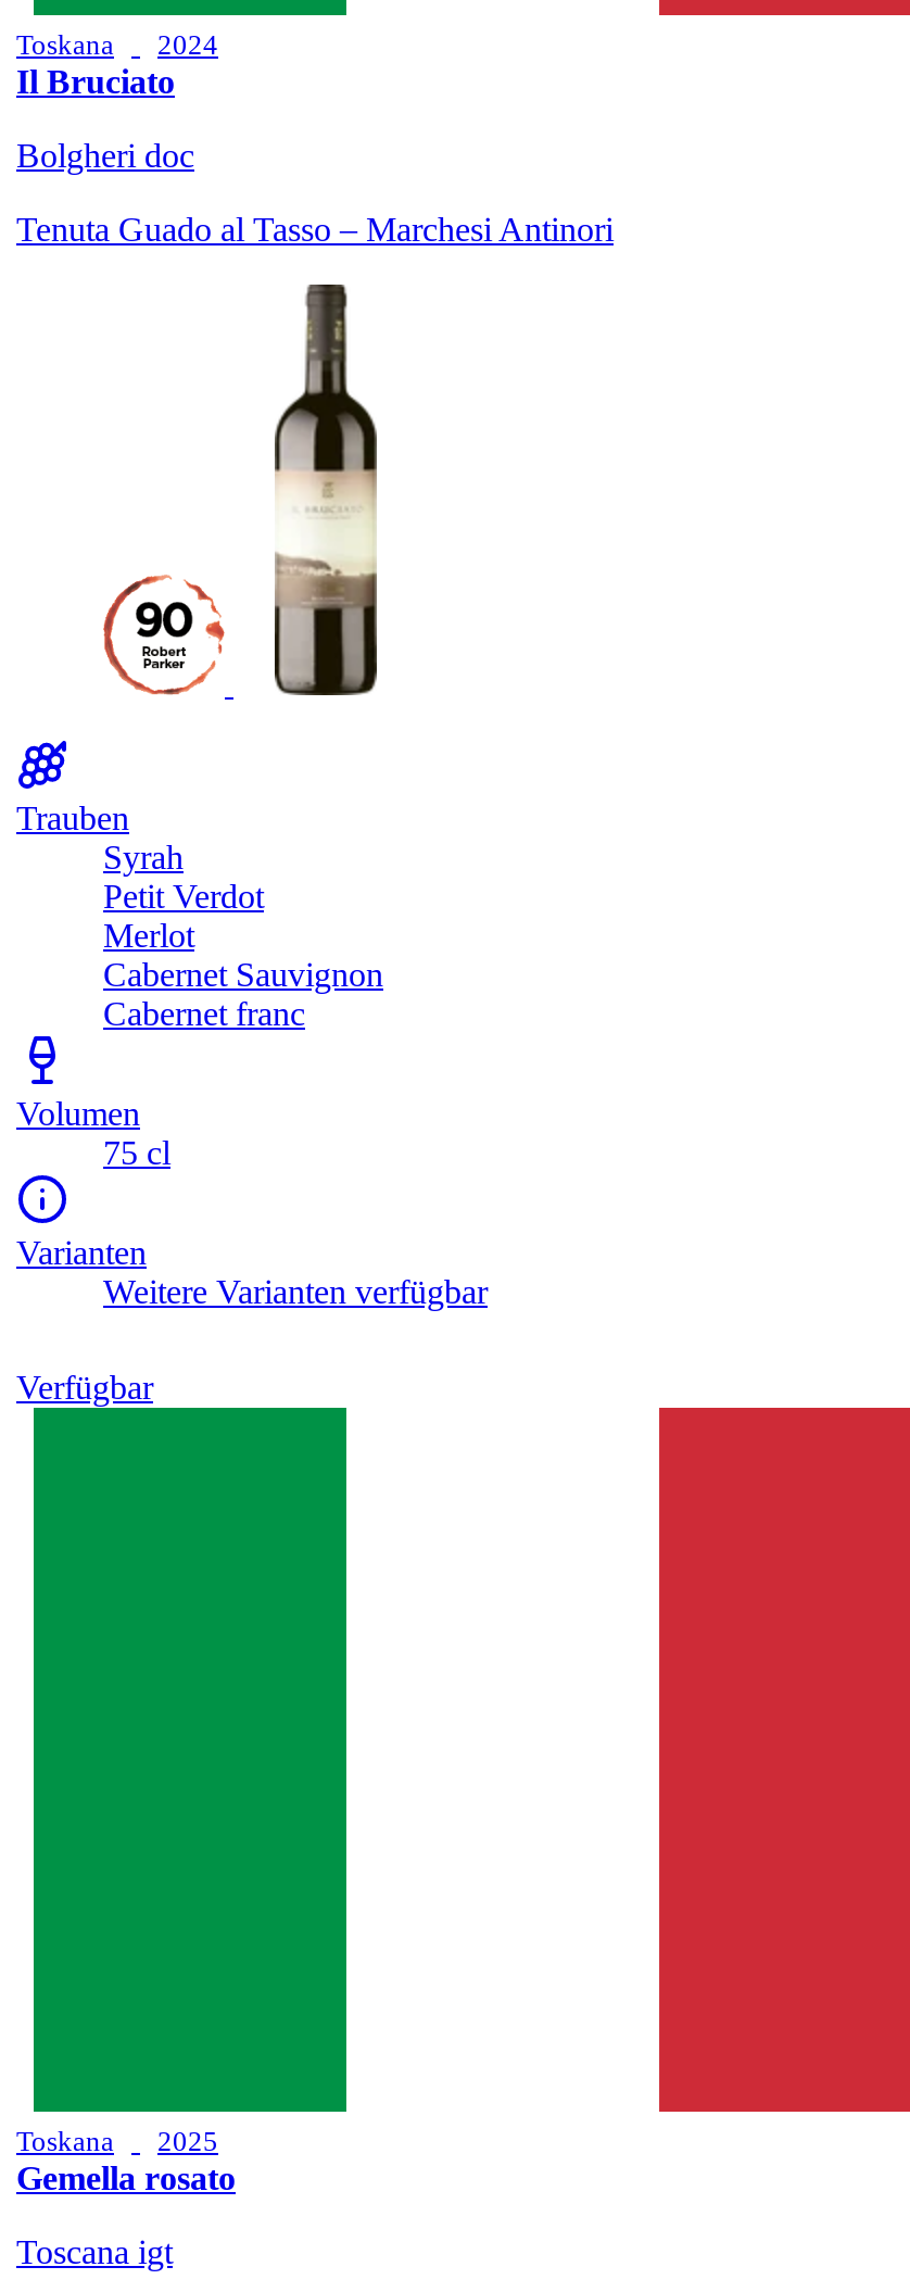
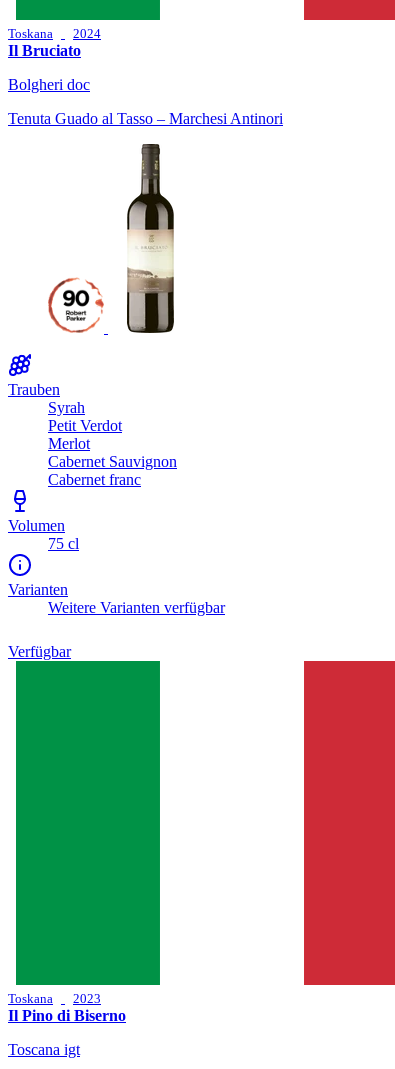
[16,2124,236,2195] 2025 | Gemella rosato -> [8,990,126,1023] 2023 | Il Pino di Biserno

